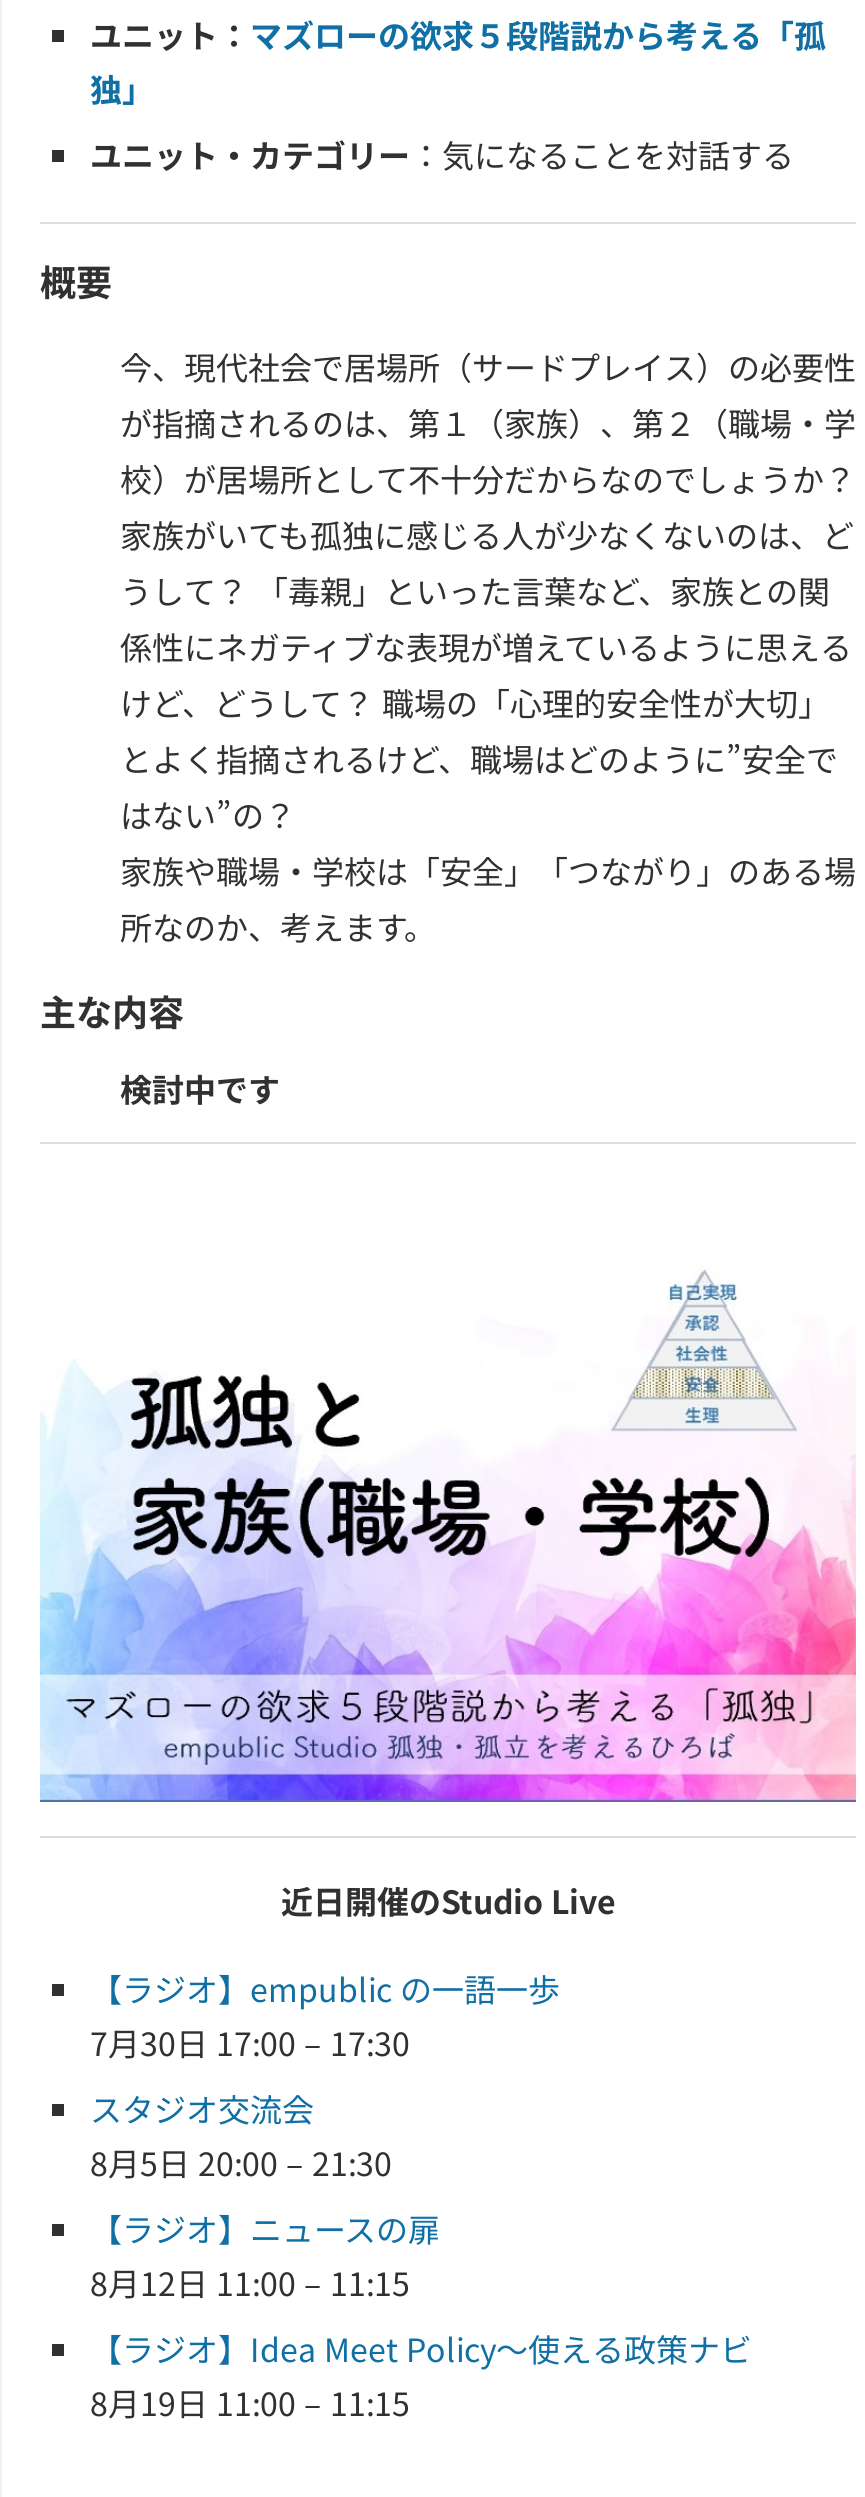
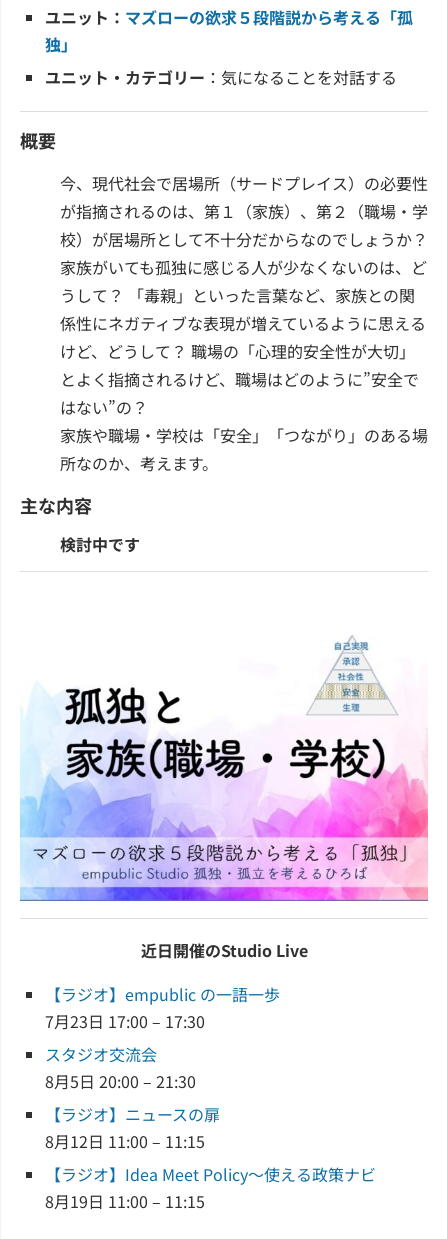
[90,2018,410,2066] 7月30日 17:00 – 17:30 -> [45,1009,205,1033] 7月23日 17:00 – 17:30

